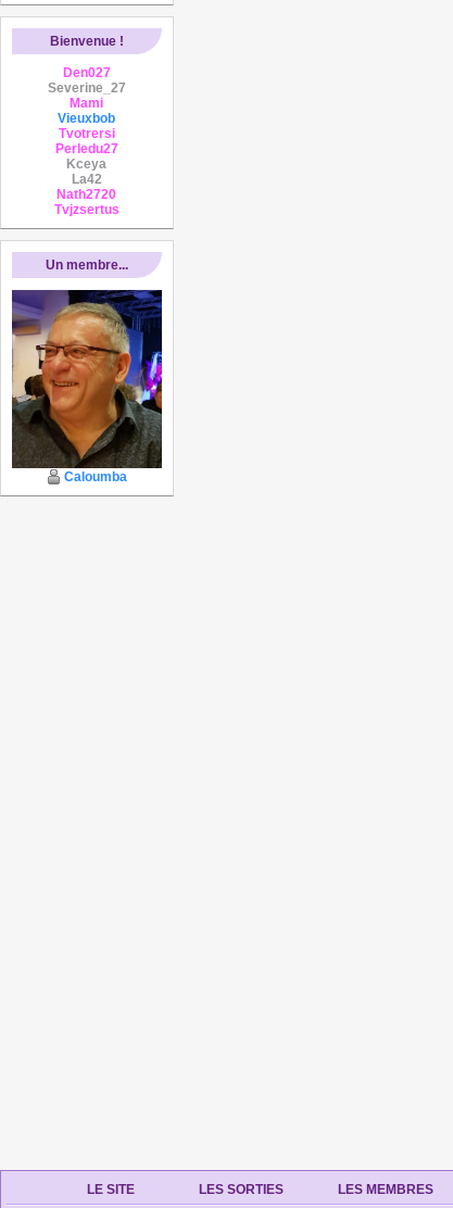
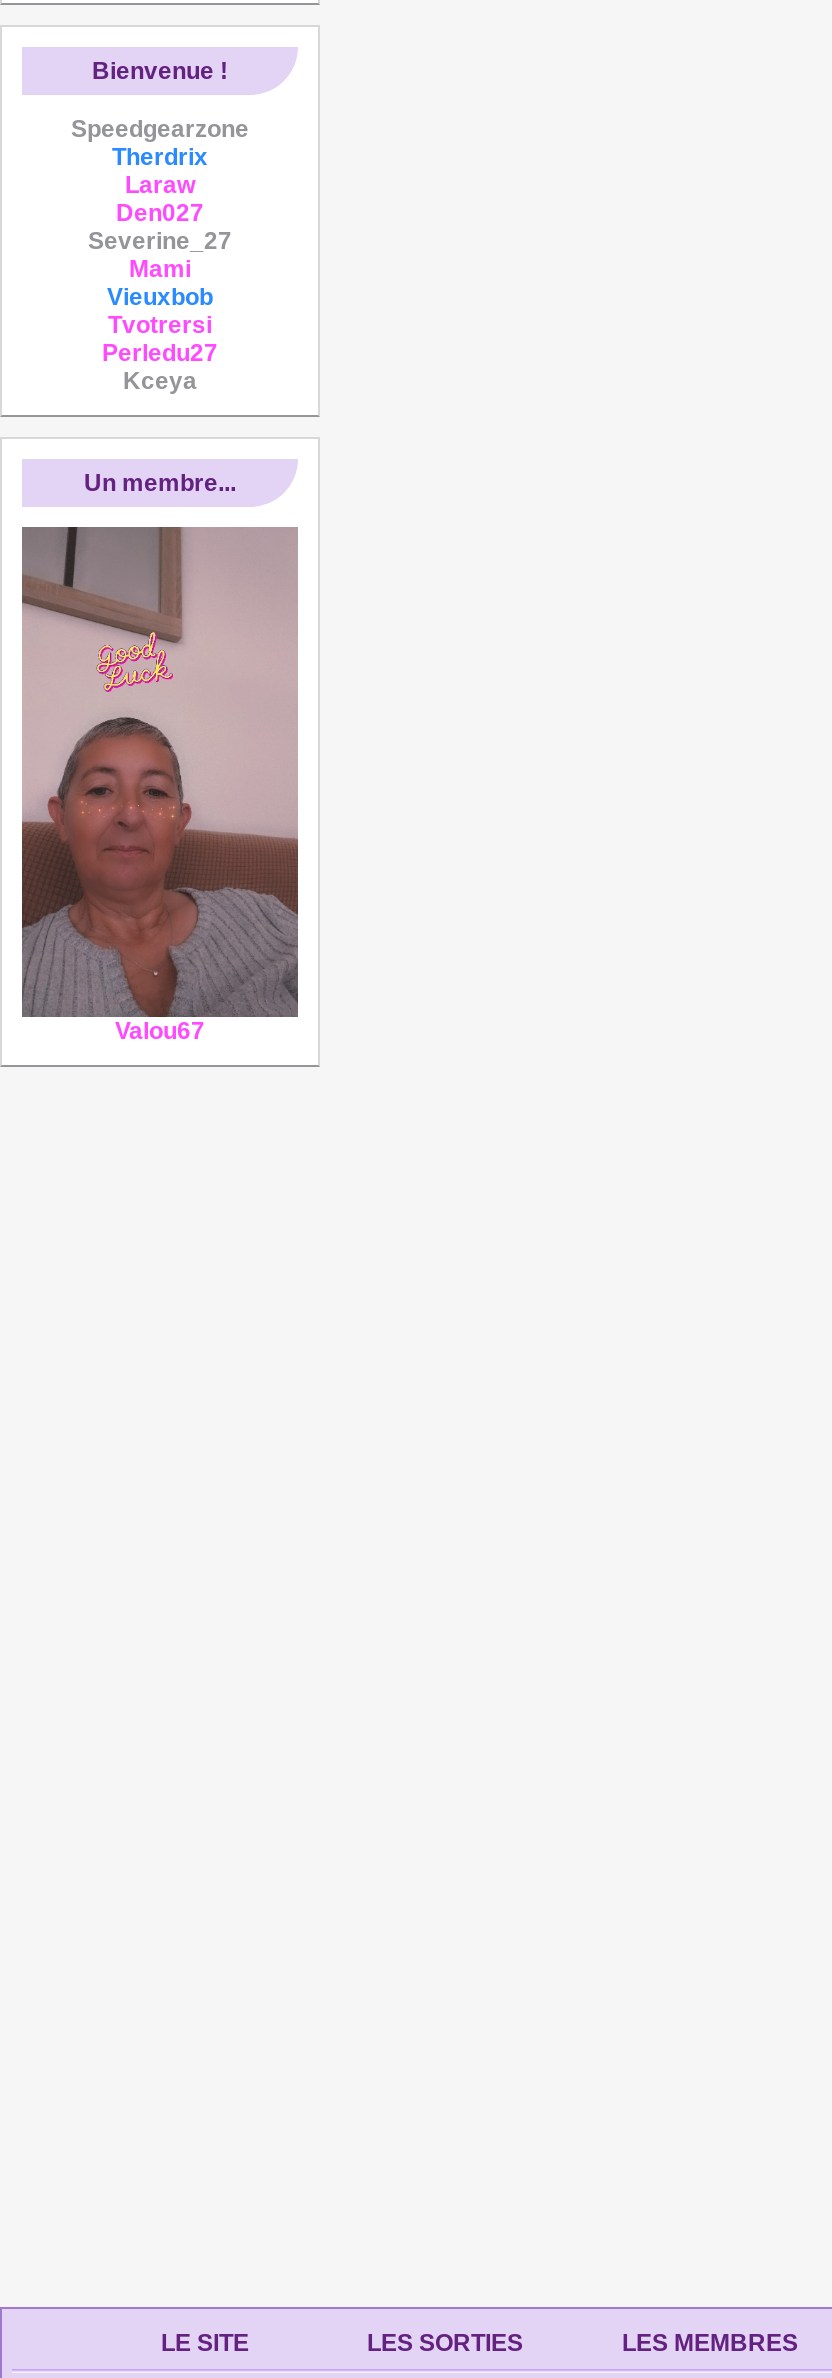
none -> [71,115,249,199] Speedgearzone | Therdrix | Laraw
[54,172,119,217] La42 | Nath2720 | Tvjzsertus -> none
[12,290,163,484] [image] | Caloumba -> [20,525,300,1046] [image] | Valou67

